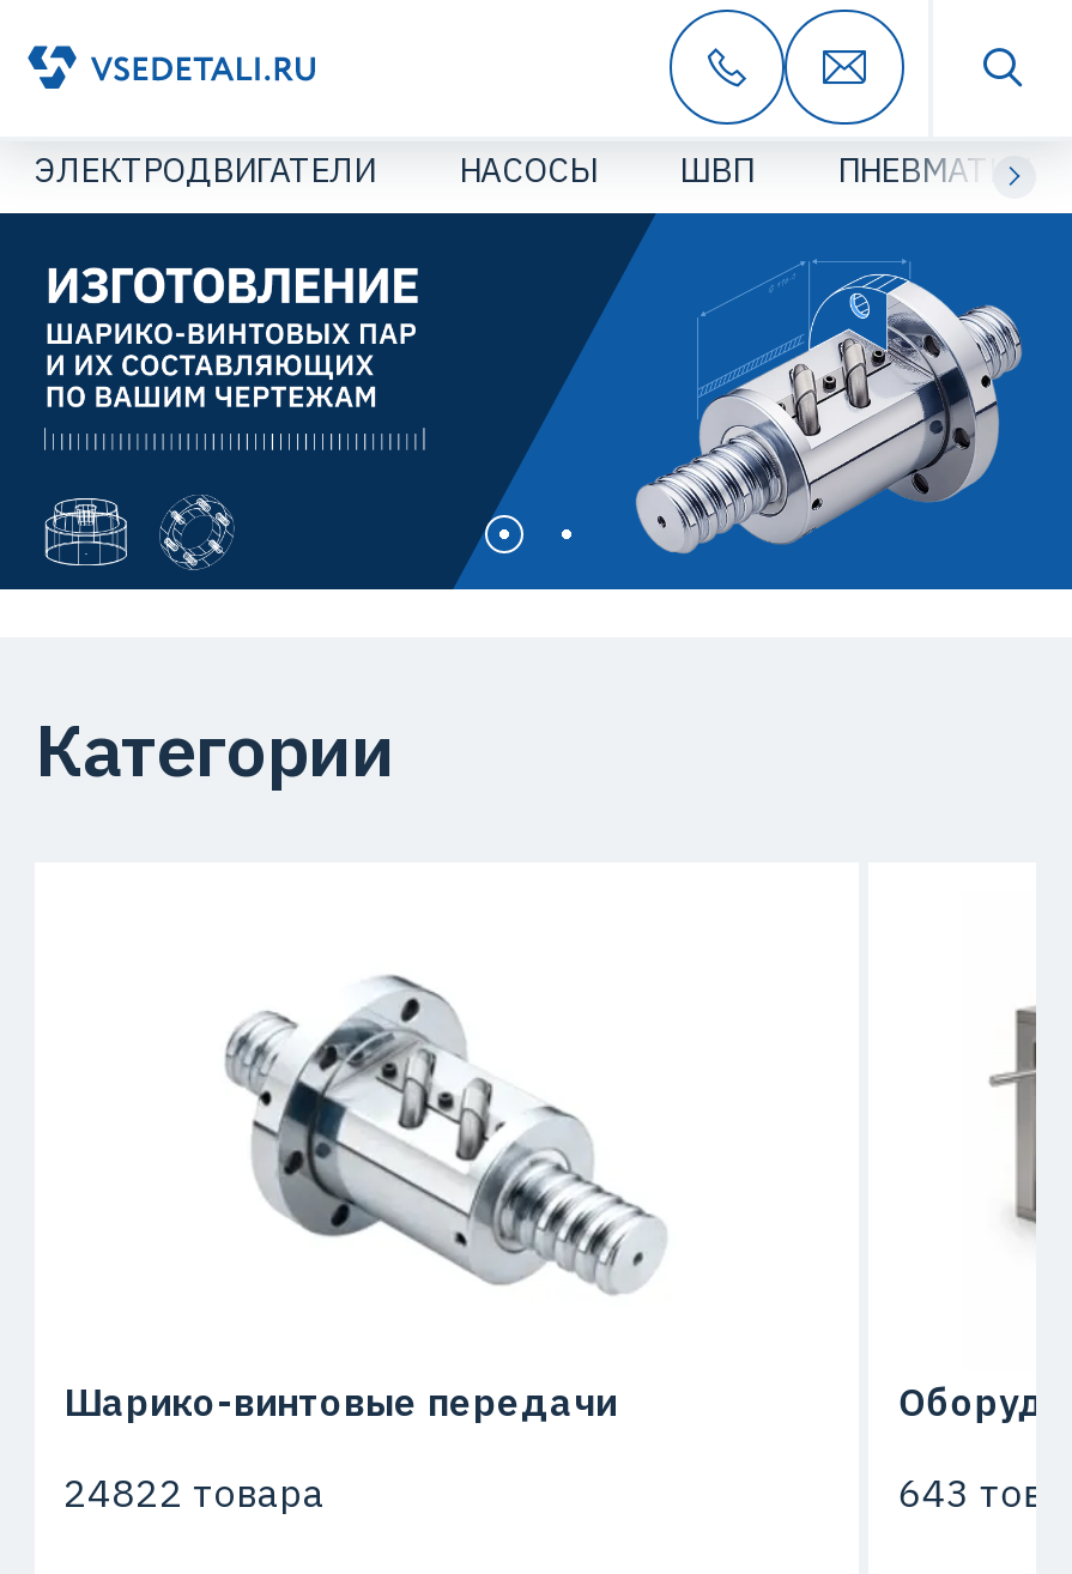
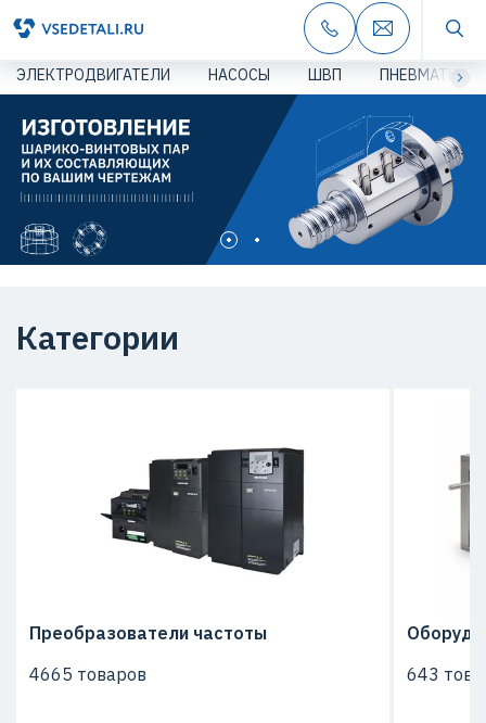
[224,973,670,1296] [image] -> [100,440,305,584] [image]
[63,1377,617,1516] Шарико-винтовые передачи | 24822 товара -> none
none -> [29,622,267,685] Преобразователи частоты | 4665 товаров

